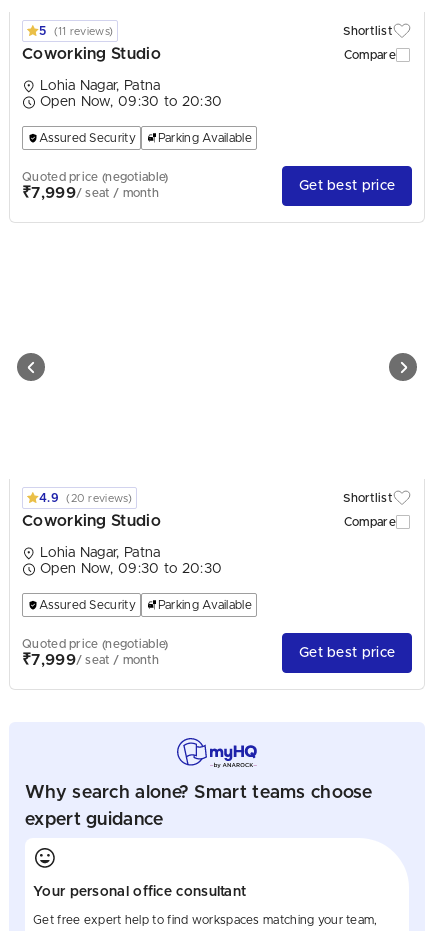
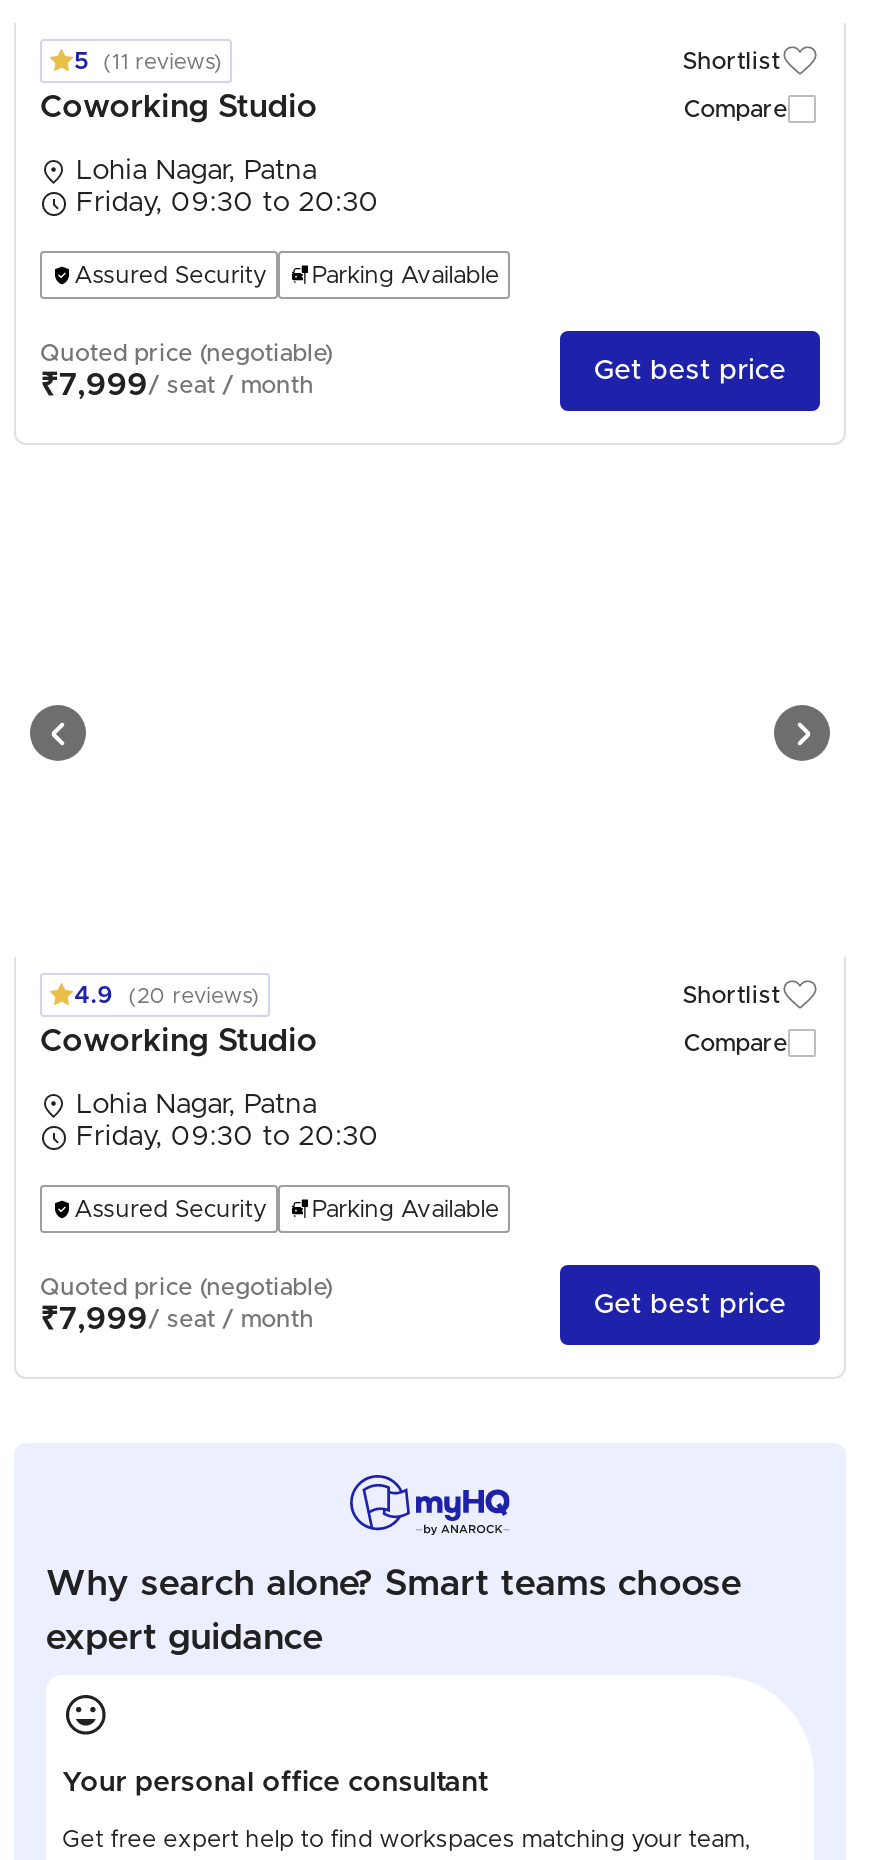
[40,95,222,109] Open Now, 09:30 to 20:30 -> [76,189,379,217] Friday, 09:30 to 20:30
[40,562,222,576] Open Now, 09:30 to 20:30 -> [76,1123,379,1151] Friday, 09:30 to 20:30

